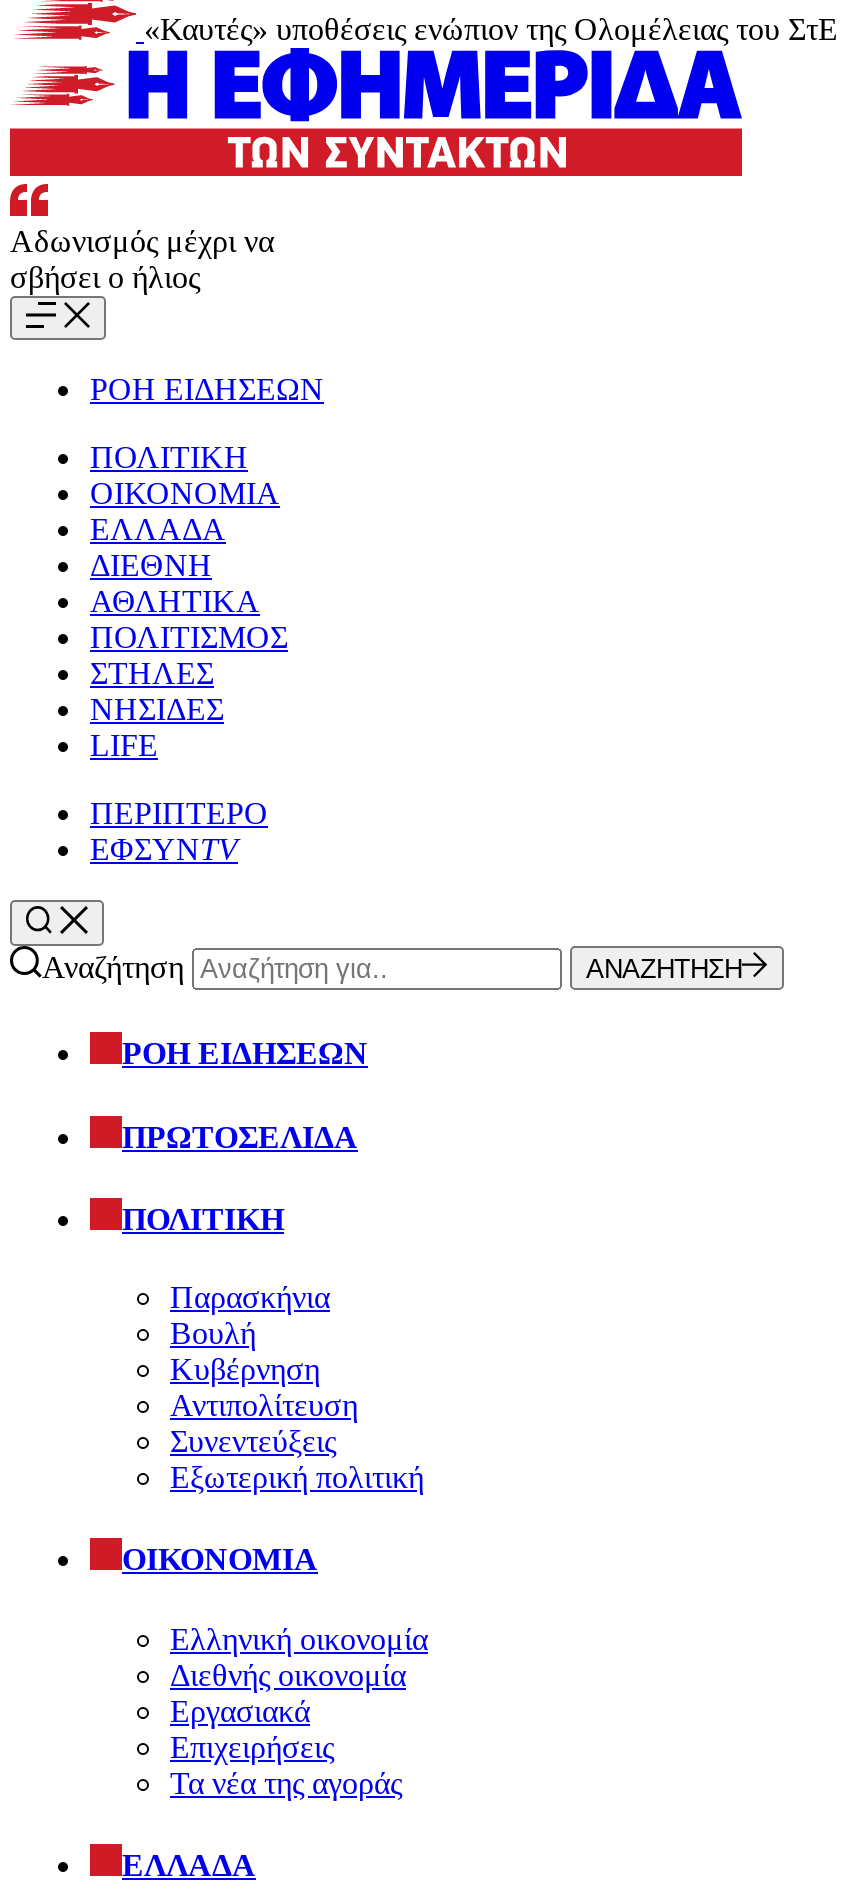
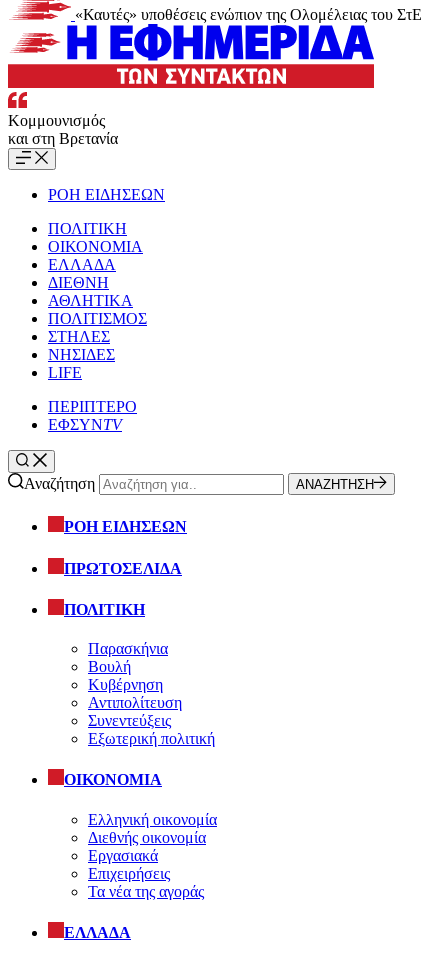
[10,224,274,294] Αδωνισμός μέχρι να | σβήσει ο ήλιος -> [8,112,118,147] Κομμουνισμός | και στη Βρετανία

